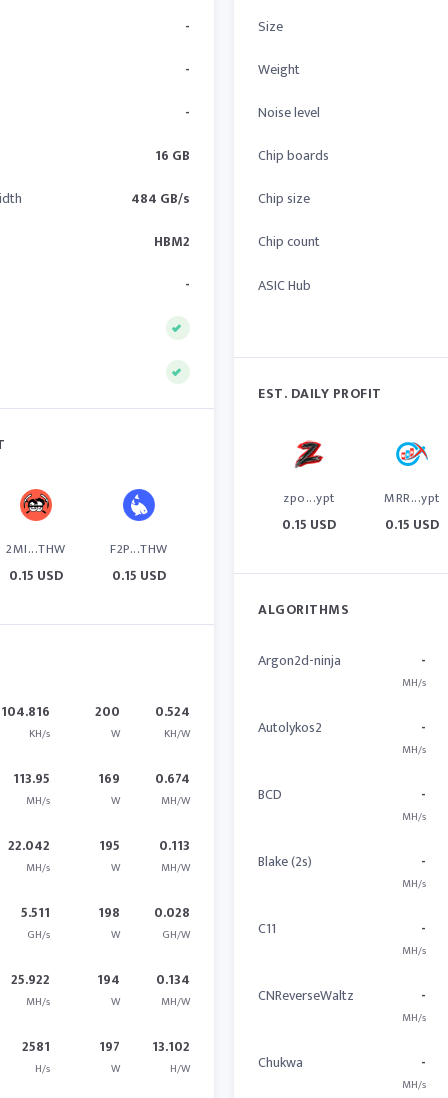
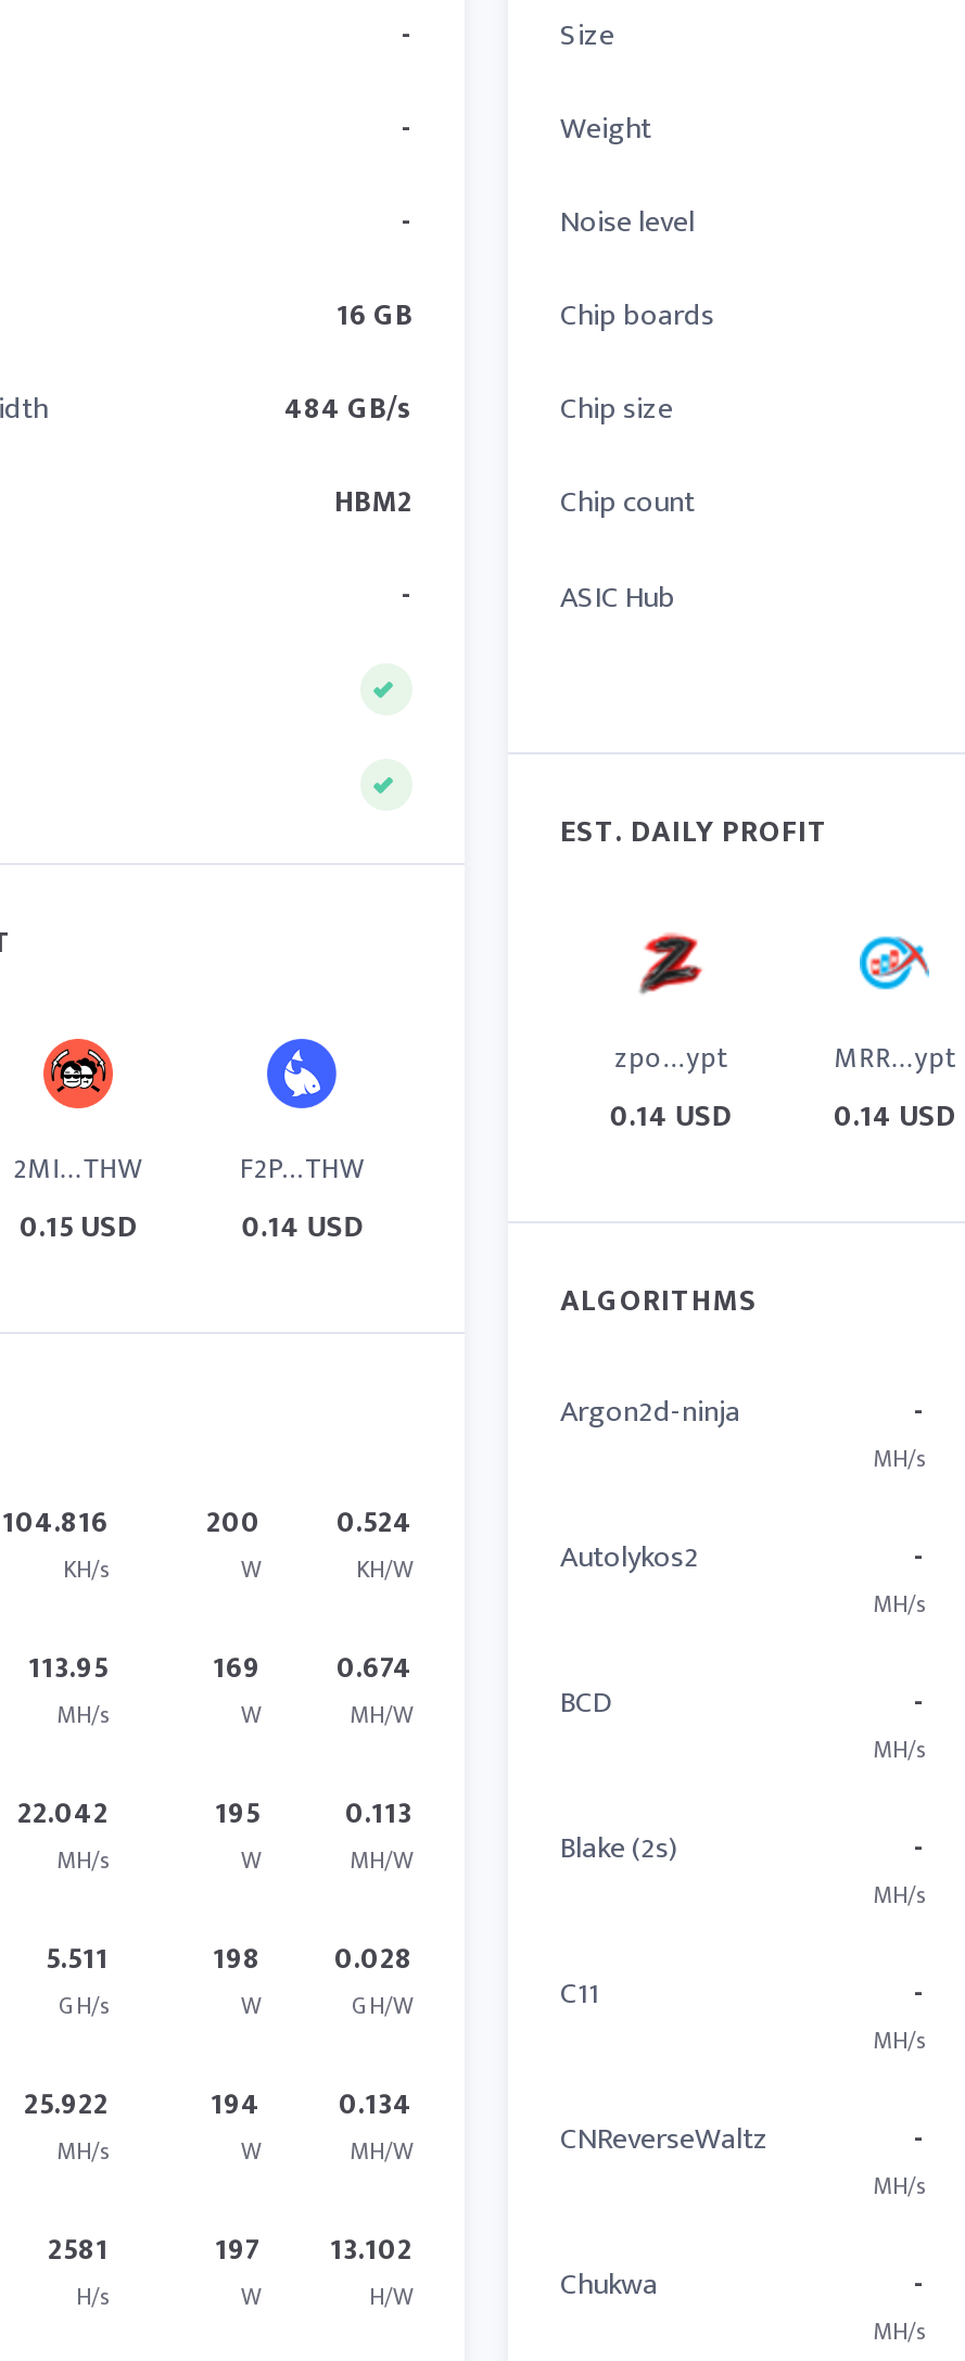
[282,513,336,536] 0.15 USD -> [610,1091,731,1141] 0.14 USD
[385,513,439,536] 0.15 USD -> [834,1091,955,1141] 0.14 USD
[112,564,166,587] 0.15 USD -> [241,1202,363,1252] 0.14 USD

